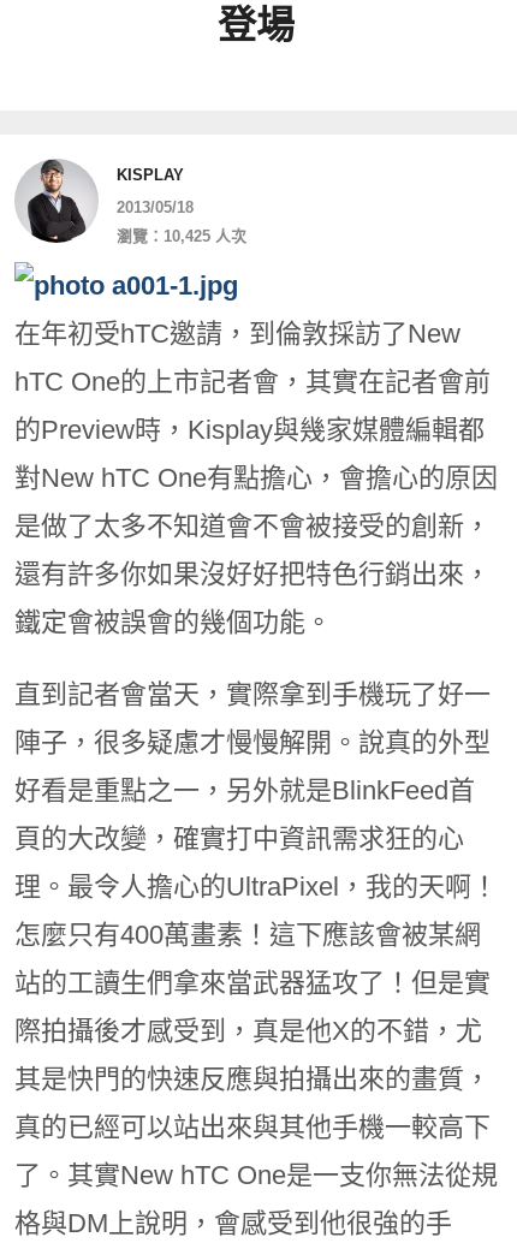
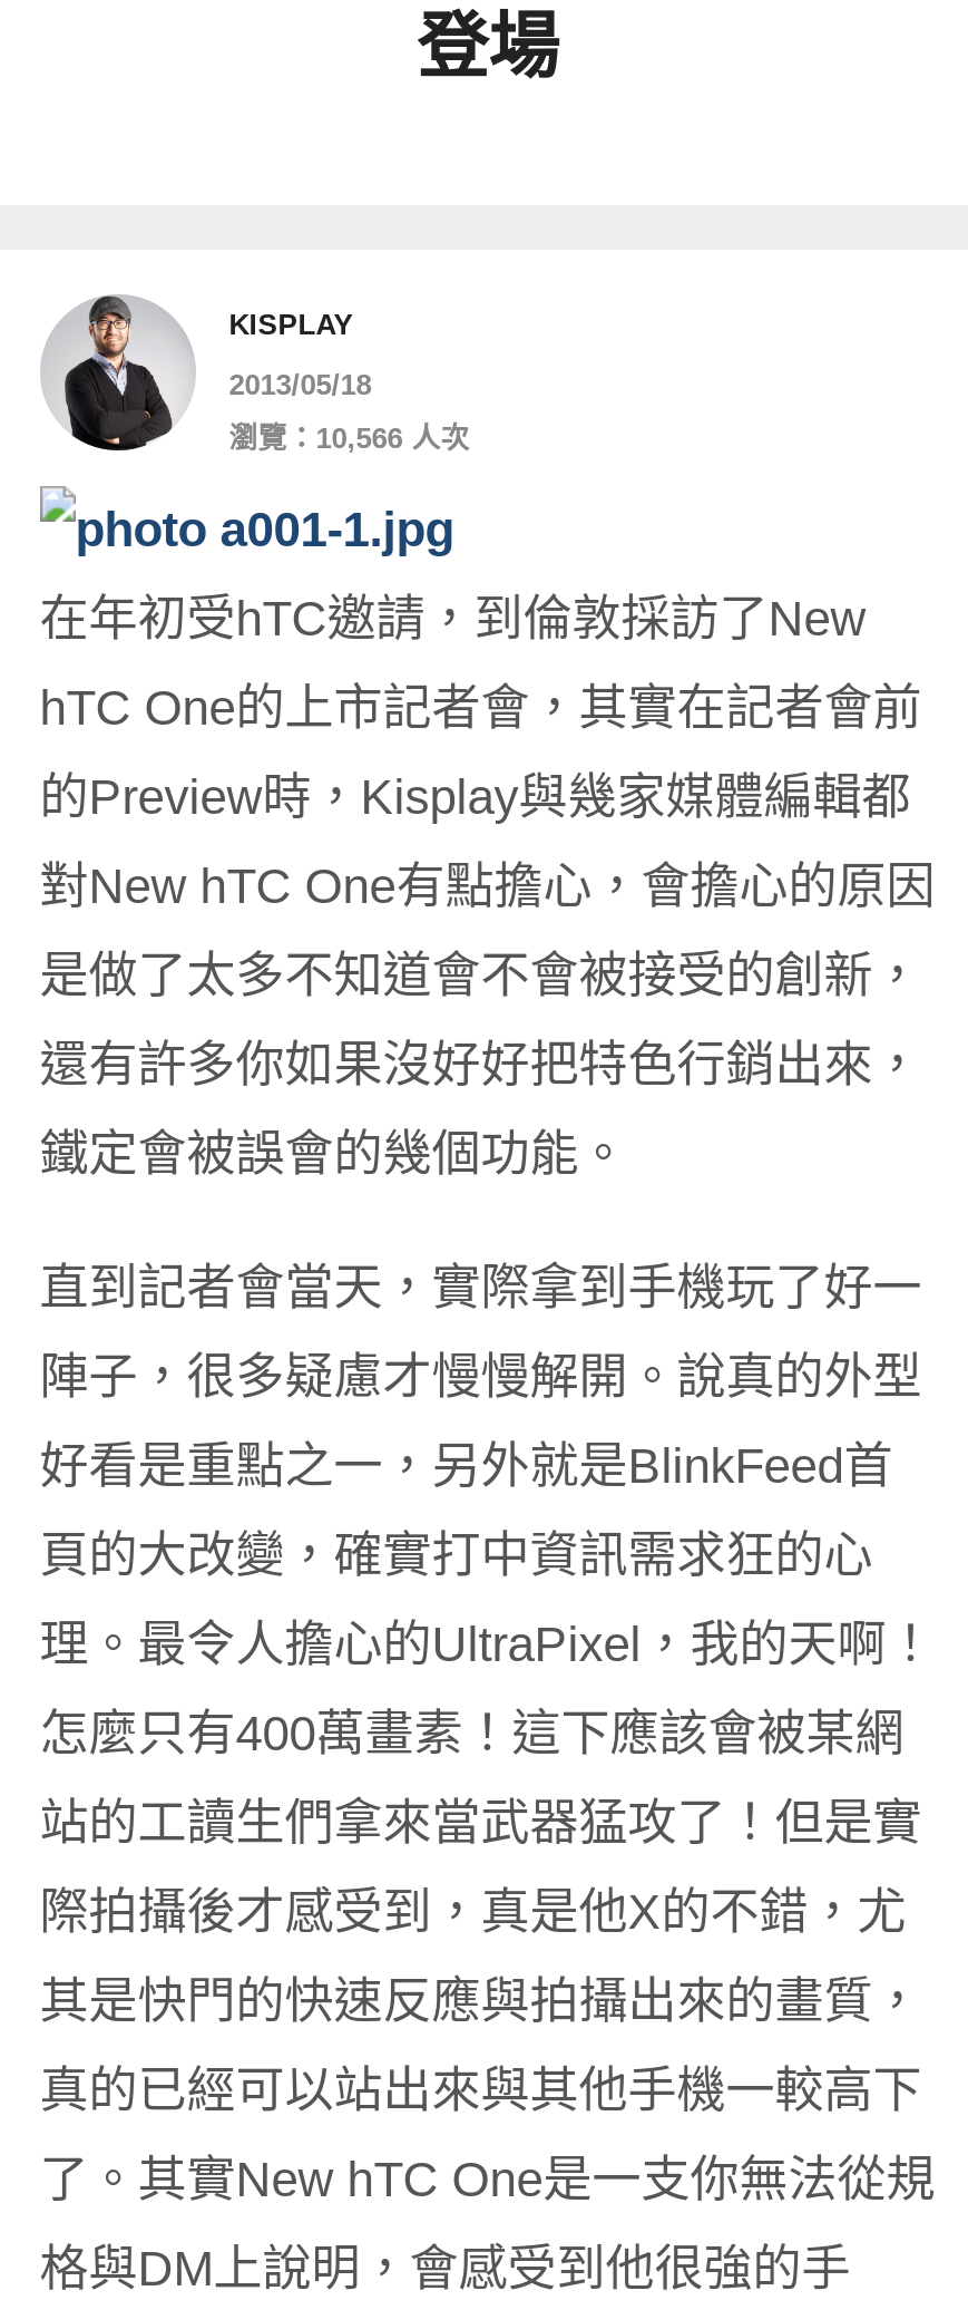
[116,227,246,245] 瀏覽：10,425 人次 -> [229,421,470,455] 瀏覽：10,566 人次

